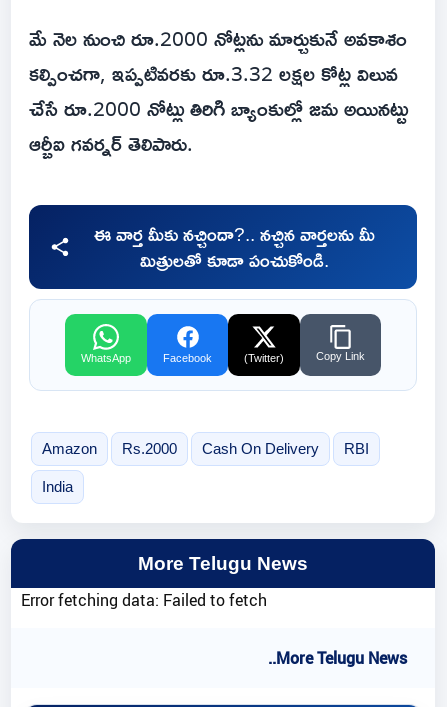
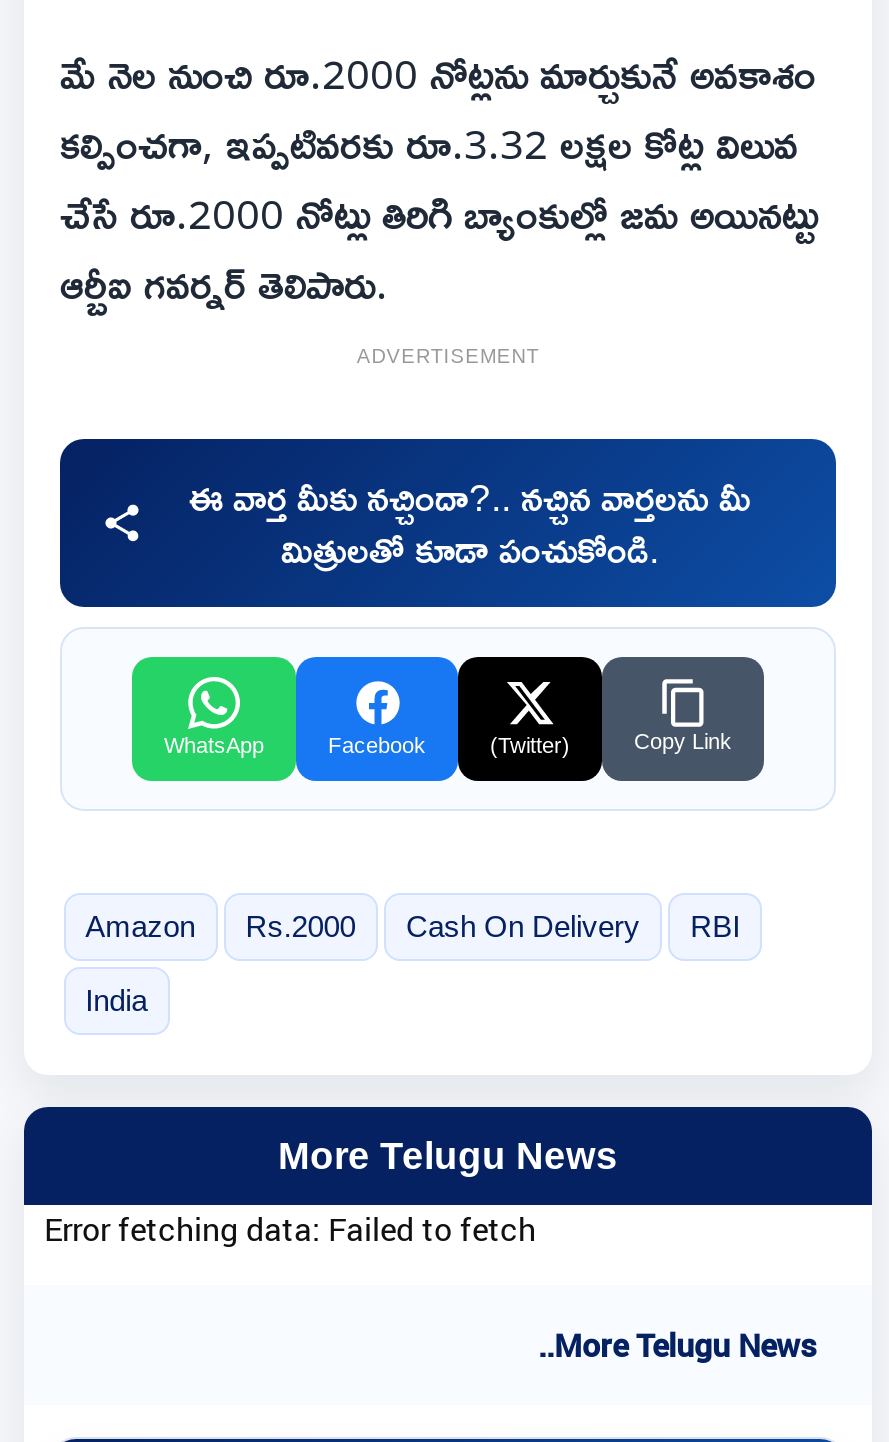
none -> [357,336,539,374] ADVERTISEMENT

